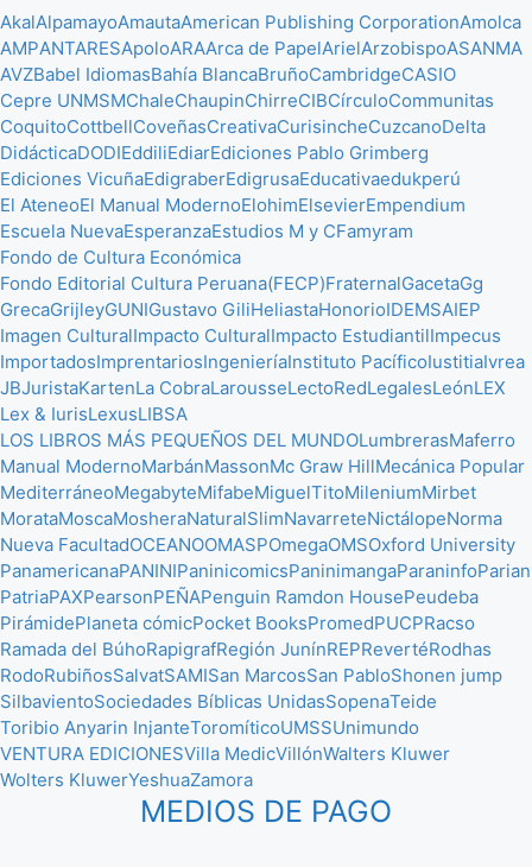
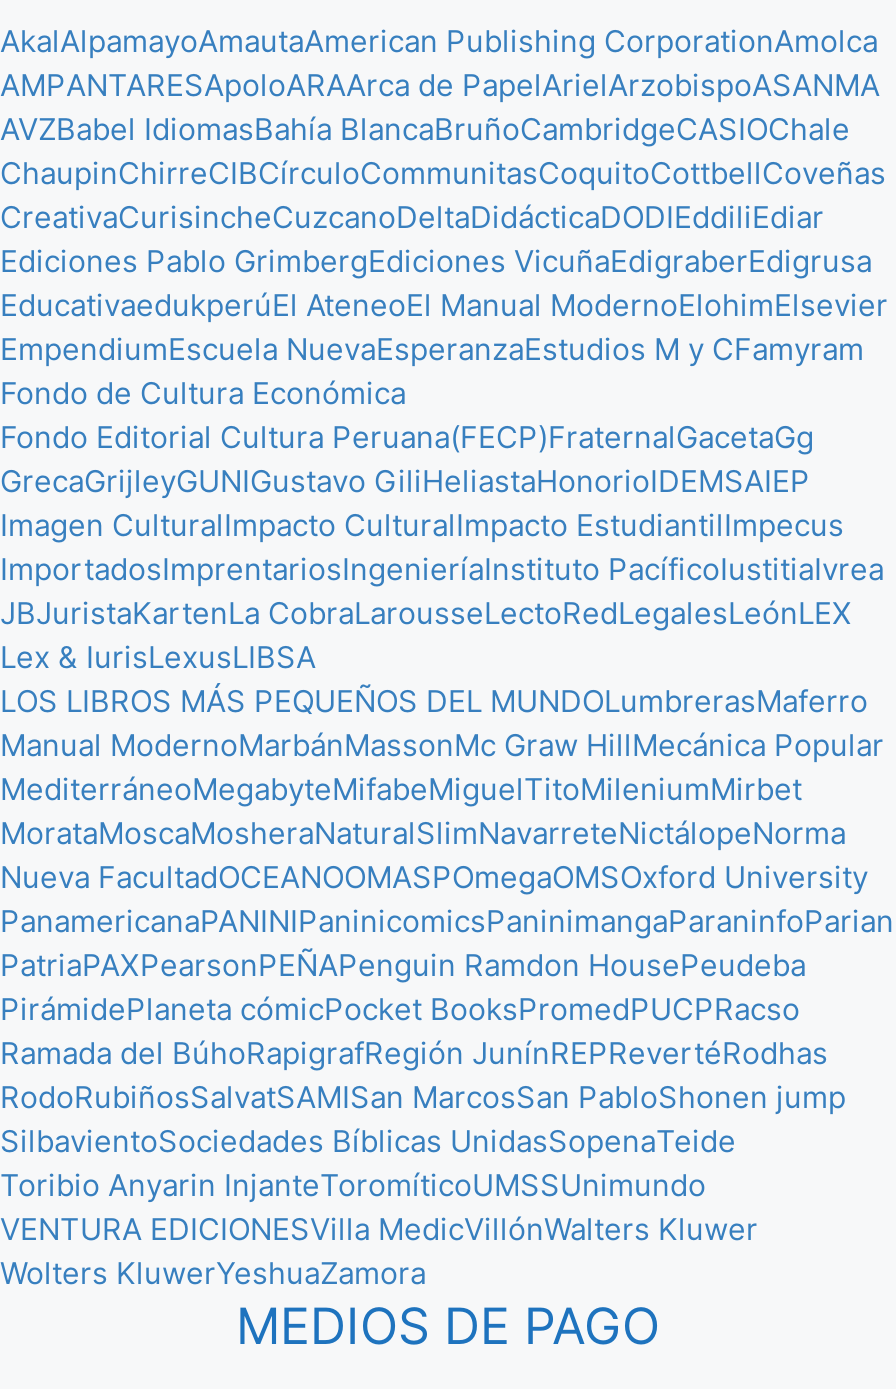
[0,63,494,242] AVZBabel IdiomasBahía BlancaBruñoCambridgeCASIO | Cepre UNMSMChaleChaupinChirreCIBCírculoCommunitas | CoquitoCottbellCoveñasCreativaCurisincheCuzcanoDelta | DidácticaDODIEddiliEdiarEdiciones Pablo Grimberg | Ediciones VicuñaEdigraberEdigrusaEducativaedukperú | El AteneoEl Manual ModernoElohimElsevierEmpendium | Escuela NuevaEsperanzaEstudios M y CFamyram -> [0,110,888,368] AVZBabel IdiomasBahía BlancaBruñoCambridgeCASIOChale | ChaupinChirreCIBCírculoCommunitasCoquitoCottbellCoveñas | CreativaCurisincheCuzcanoDeltaDidácticaDODIEddiliEdiar | Ediciones Pablo GrimbergEdiciones VicuñaEdigraberEdigrusa | EducativaedukperúEl AteneoEl Manual ModernoElohimElsevier | EmpendiumEscuela NuevaEsperanzaEstudios M y CFamyram

